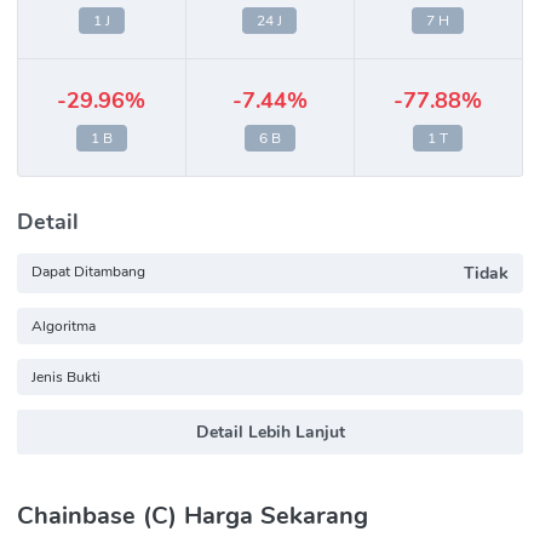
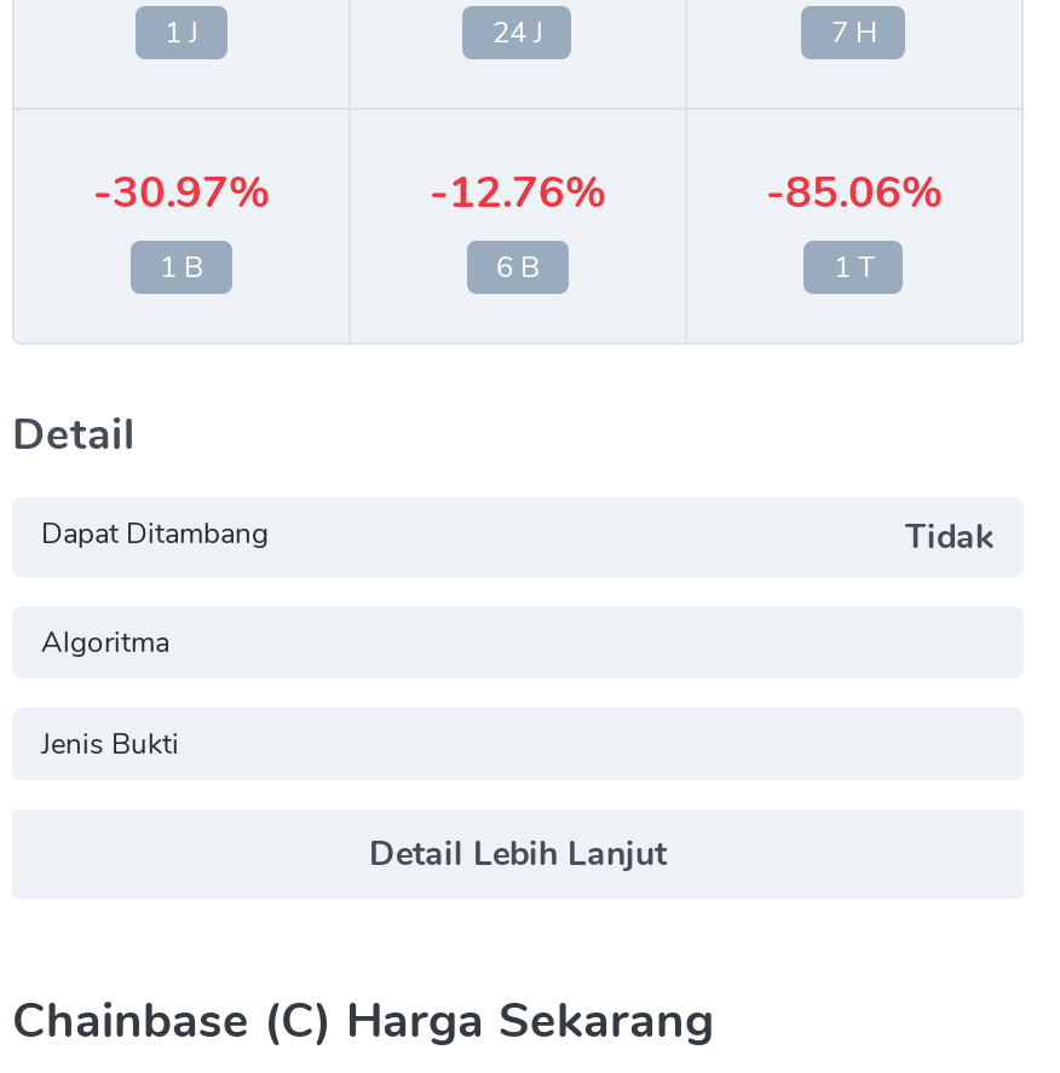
[58,86,146,115] -29.96% -> [93,163,270,221] -30.97%
[232,86,308,115] -7.44% -> [430,163,606,221] -12.76%
[394,86,483,115] -77.88% -> [766,163,943,221] -85.06%

